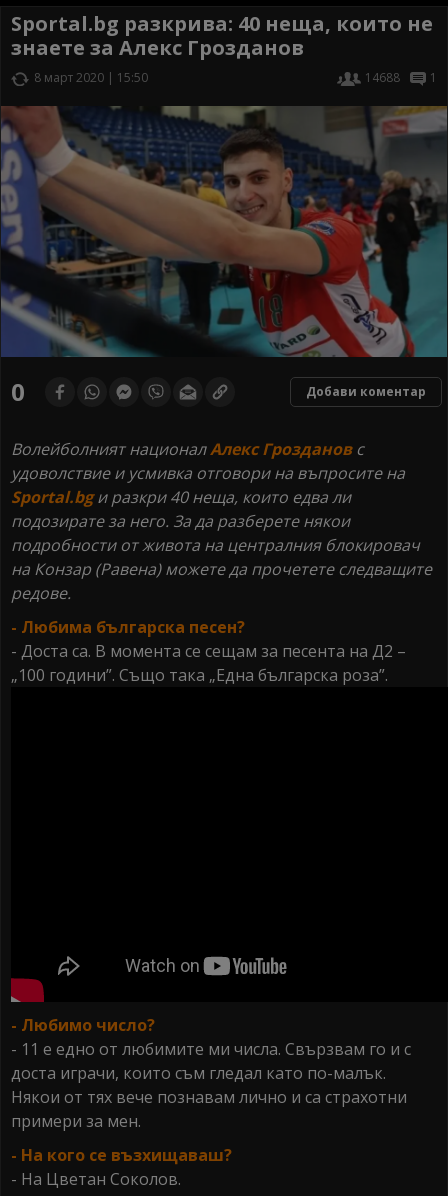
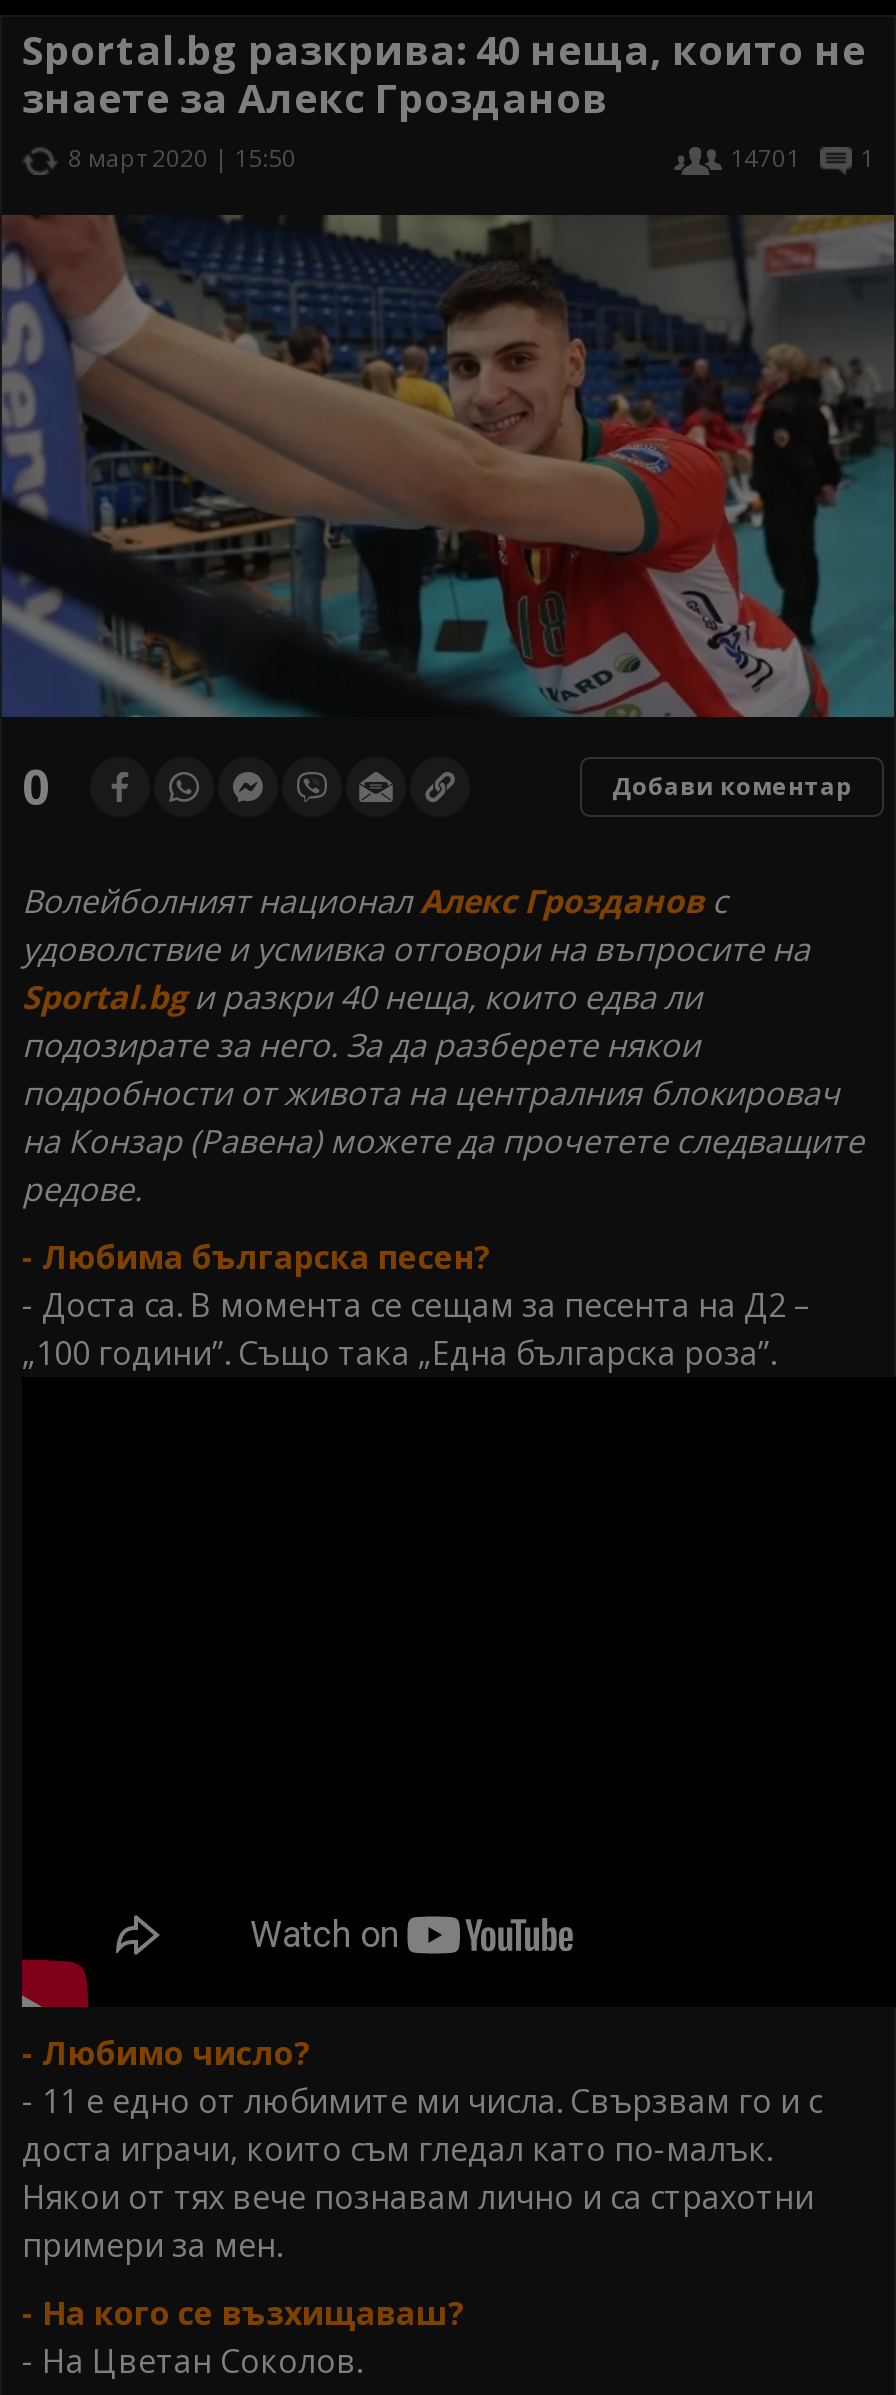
[365,69,437,86] 14688 1 -> [730,141,874,175] 14701 1

